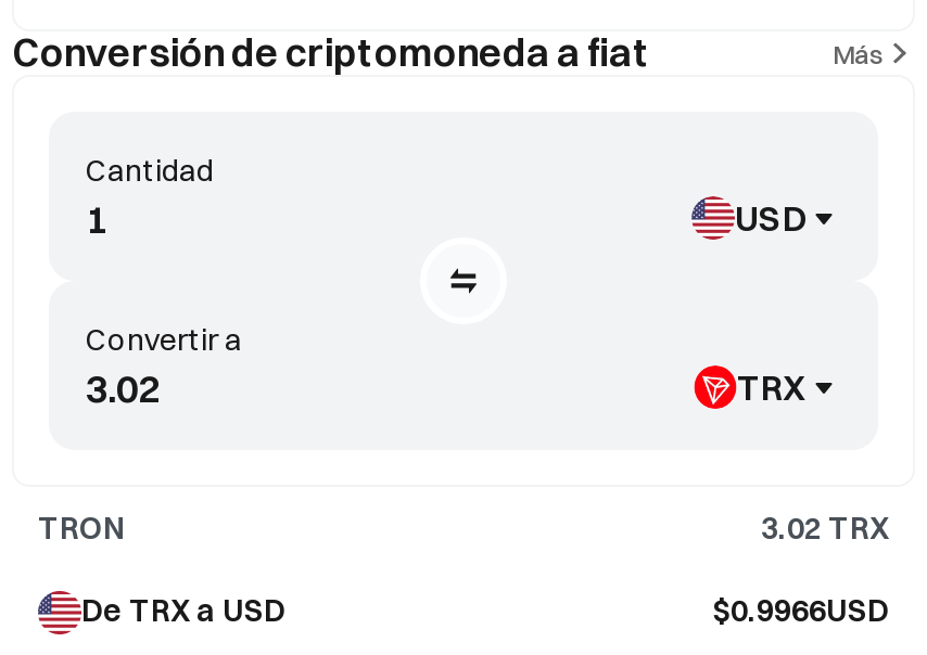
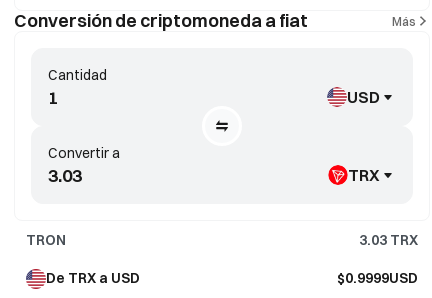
[761,509,889,548] 3.02 TRX -> [359,231,418,249] 3.03 TRX
[713,591,889,630] $0.9966USD -> [337,269,418,287] $0.9999USD

